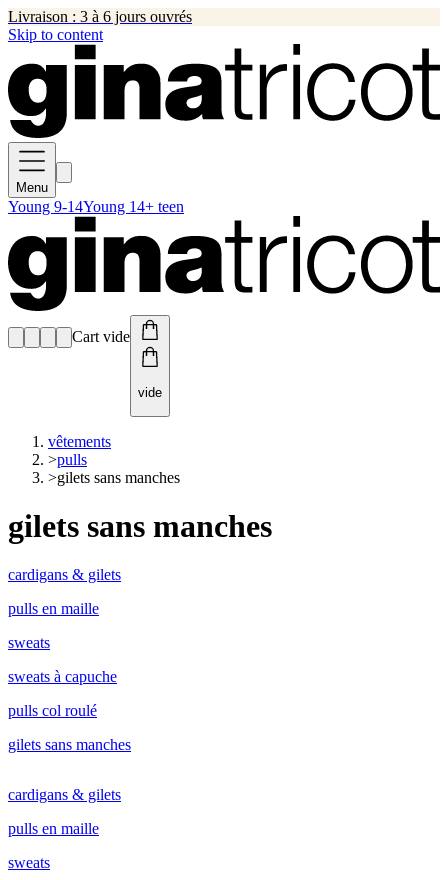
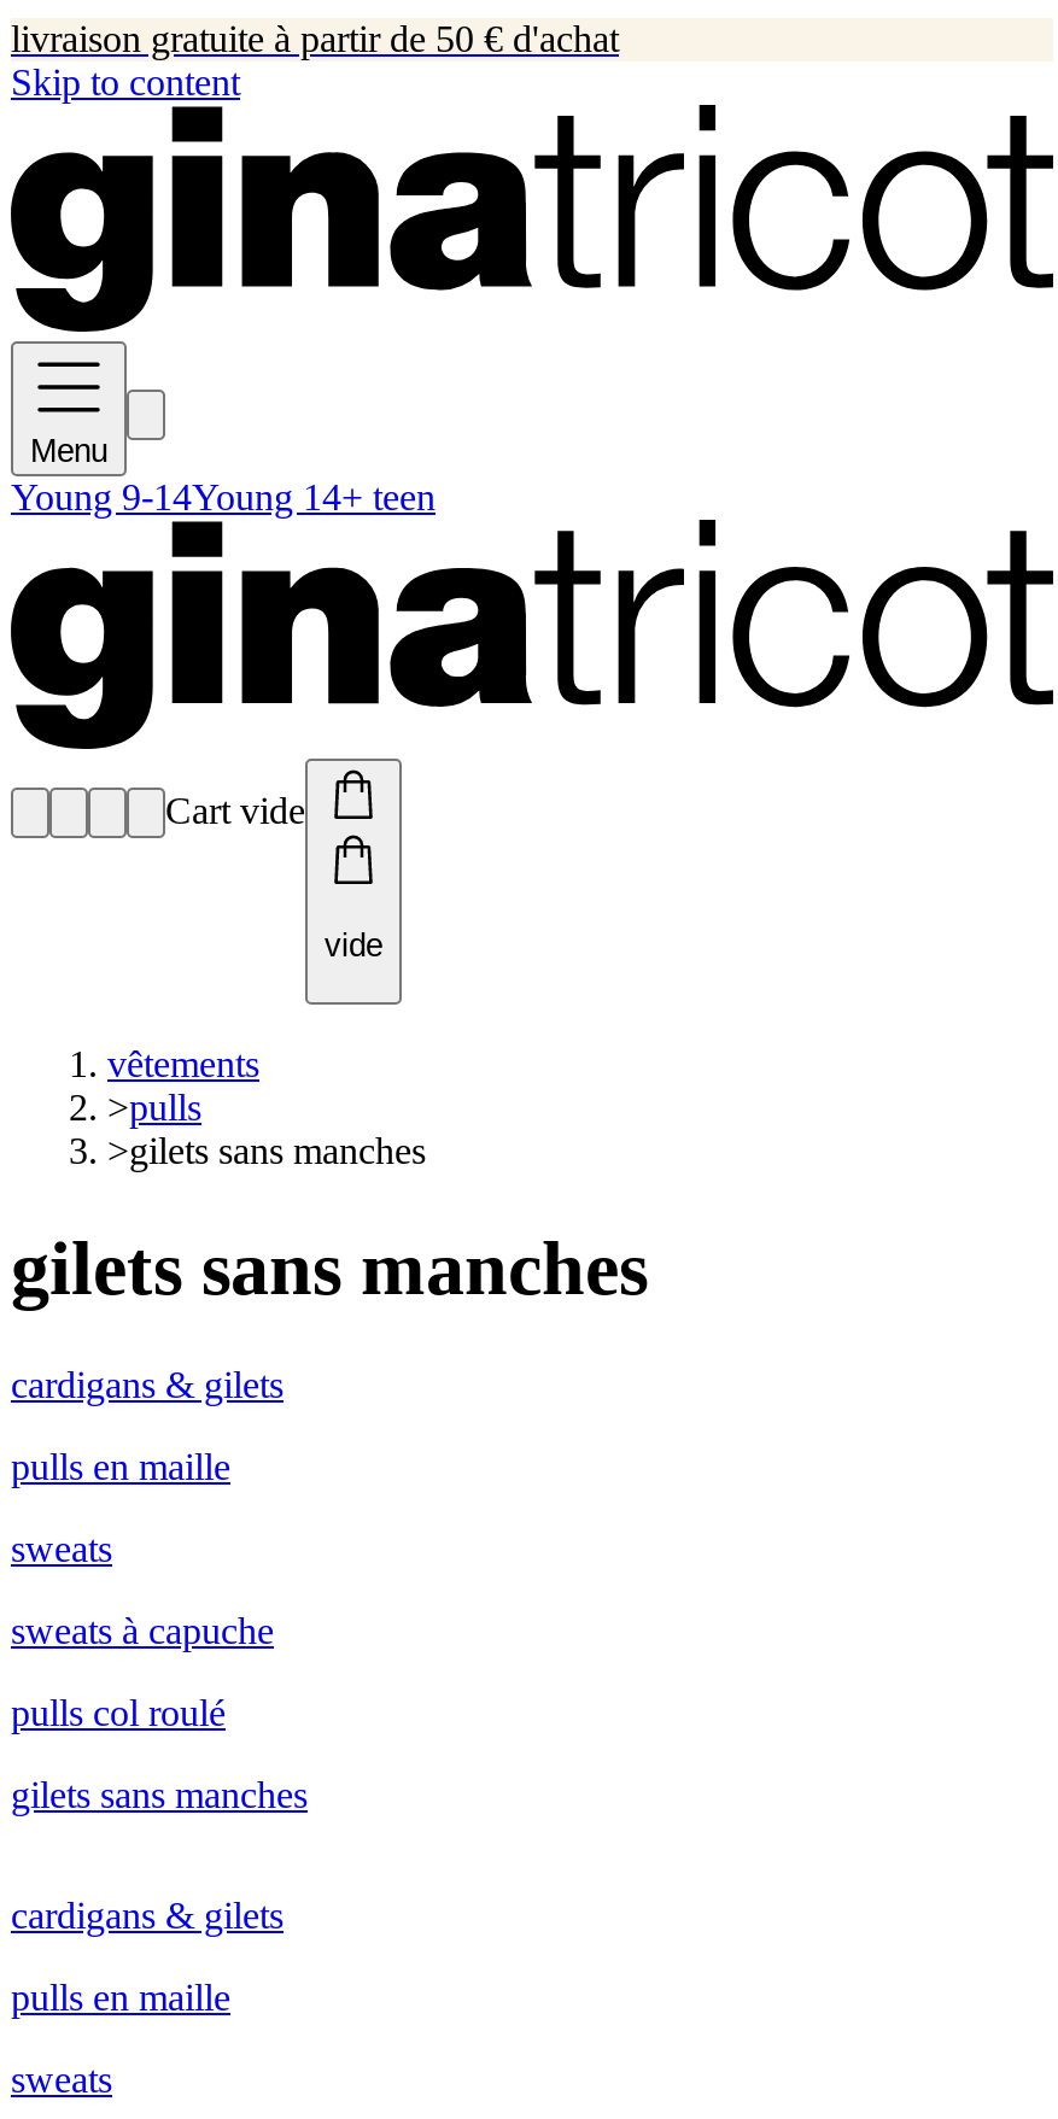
[8,8,192,25] Livraison : 3 à 6 jours ouvrés -> [11,18,619,59] livraison gratuite à partir de 50 € d'achat

